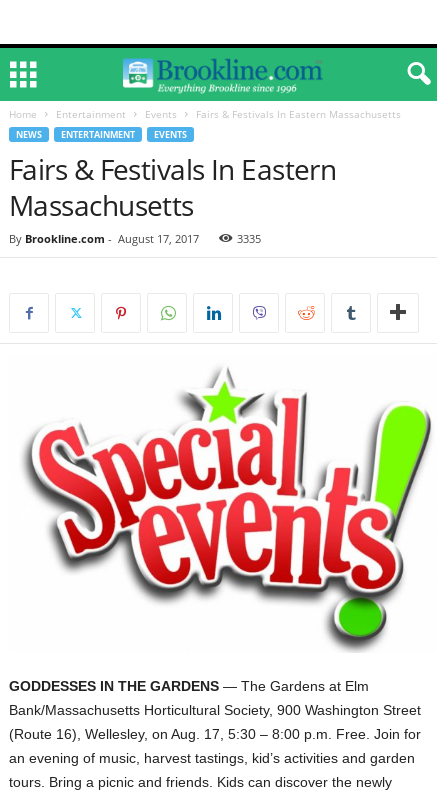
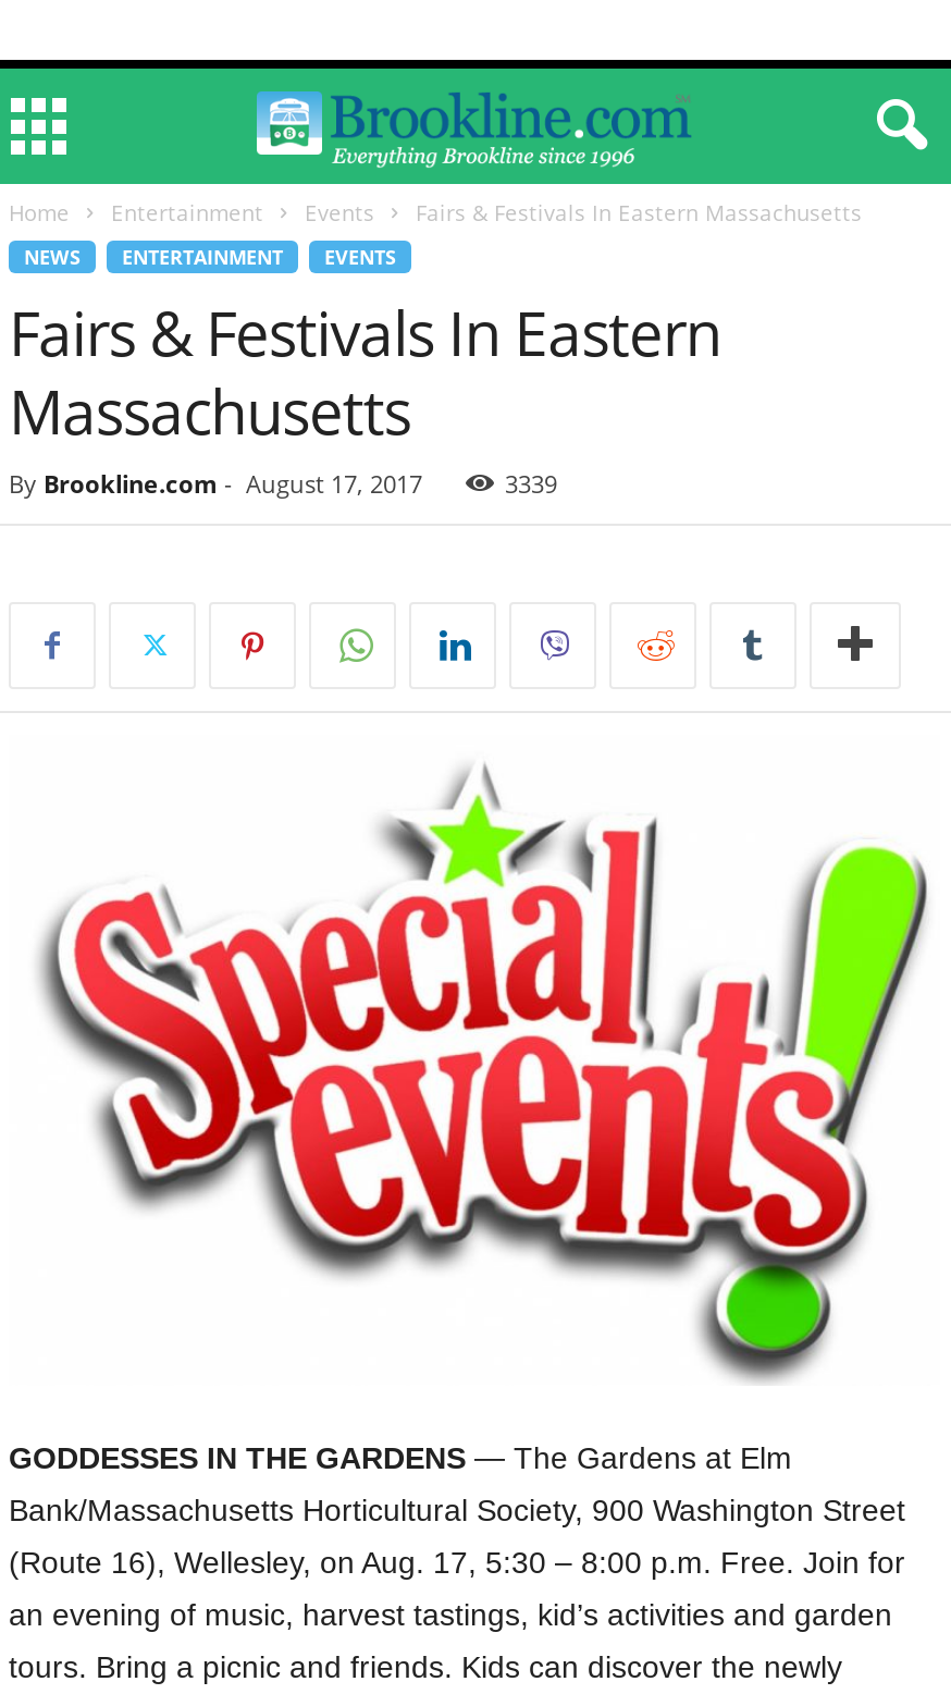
[237,231,261,246] 3335 -> [505,467,557,500] 3339

